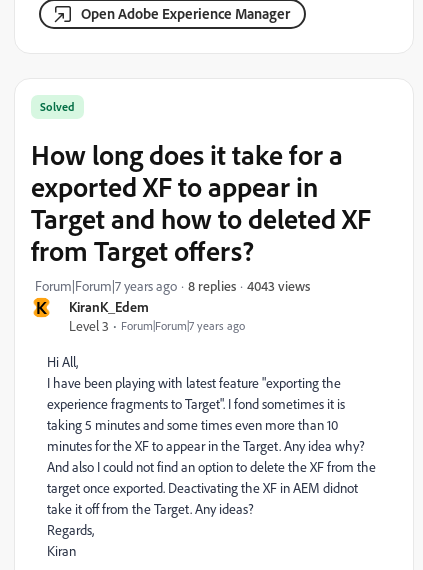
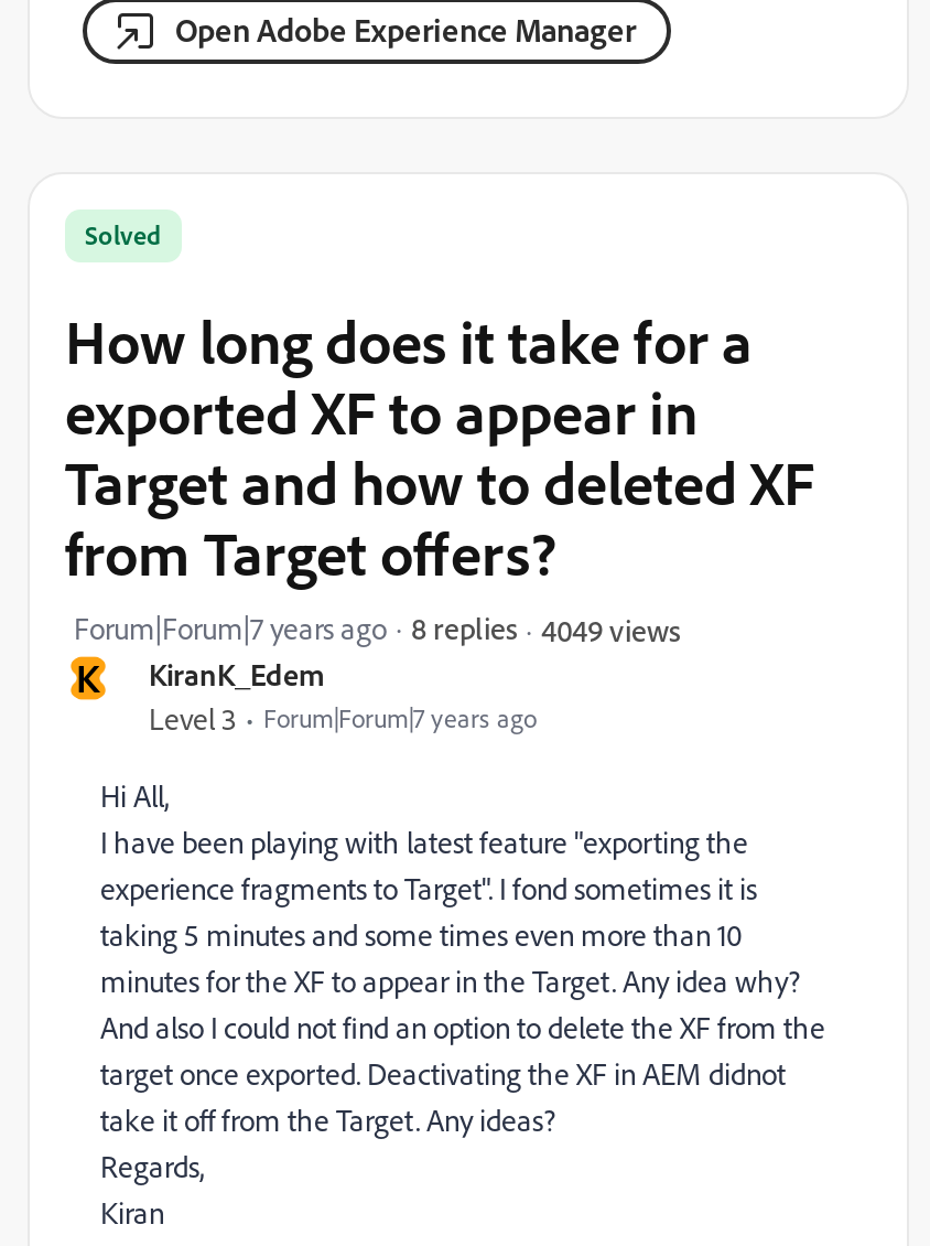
[247,276,310,293] 4043 views -> [541,610,680,647] 4049 views

